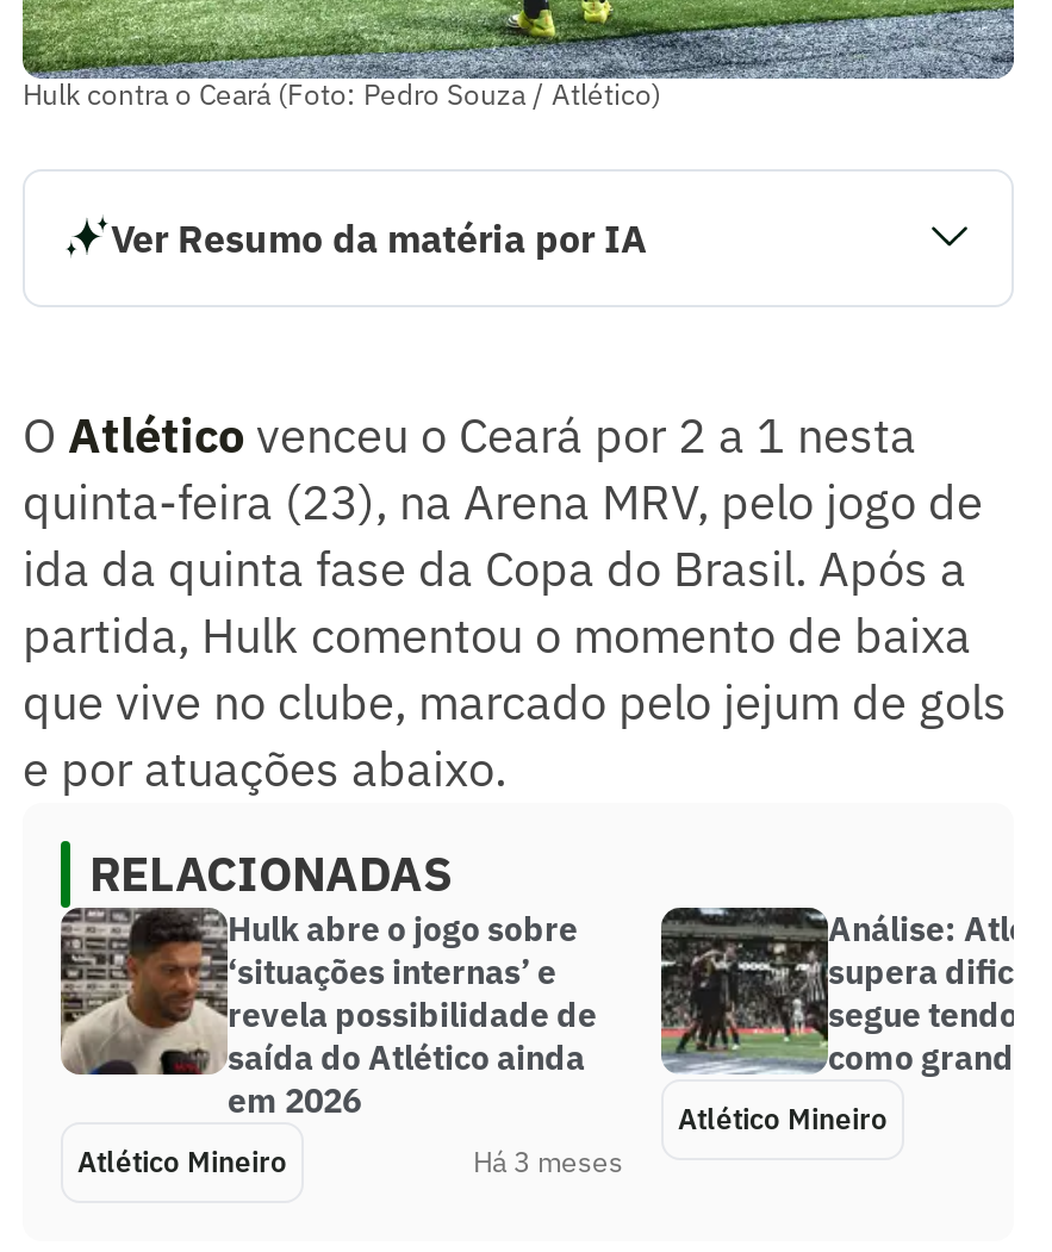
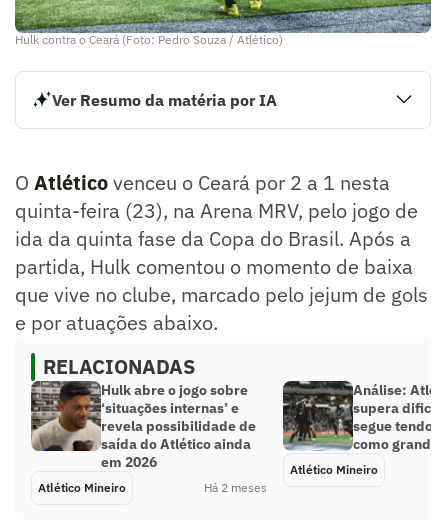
[473,1143,623,1179] Há 3 meses -> [204,480,267,495] Há 2 meses

